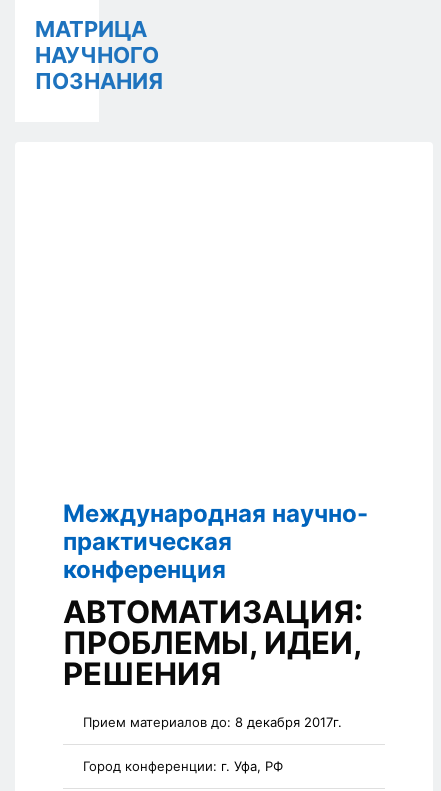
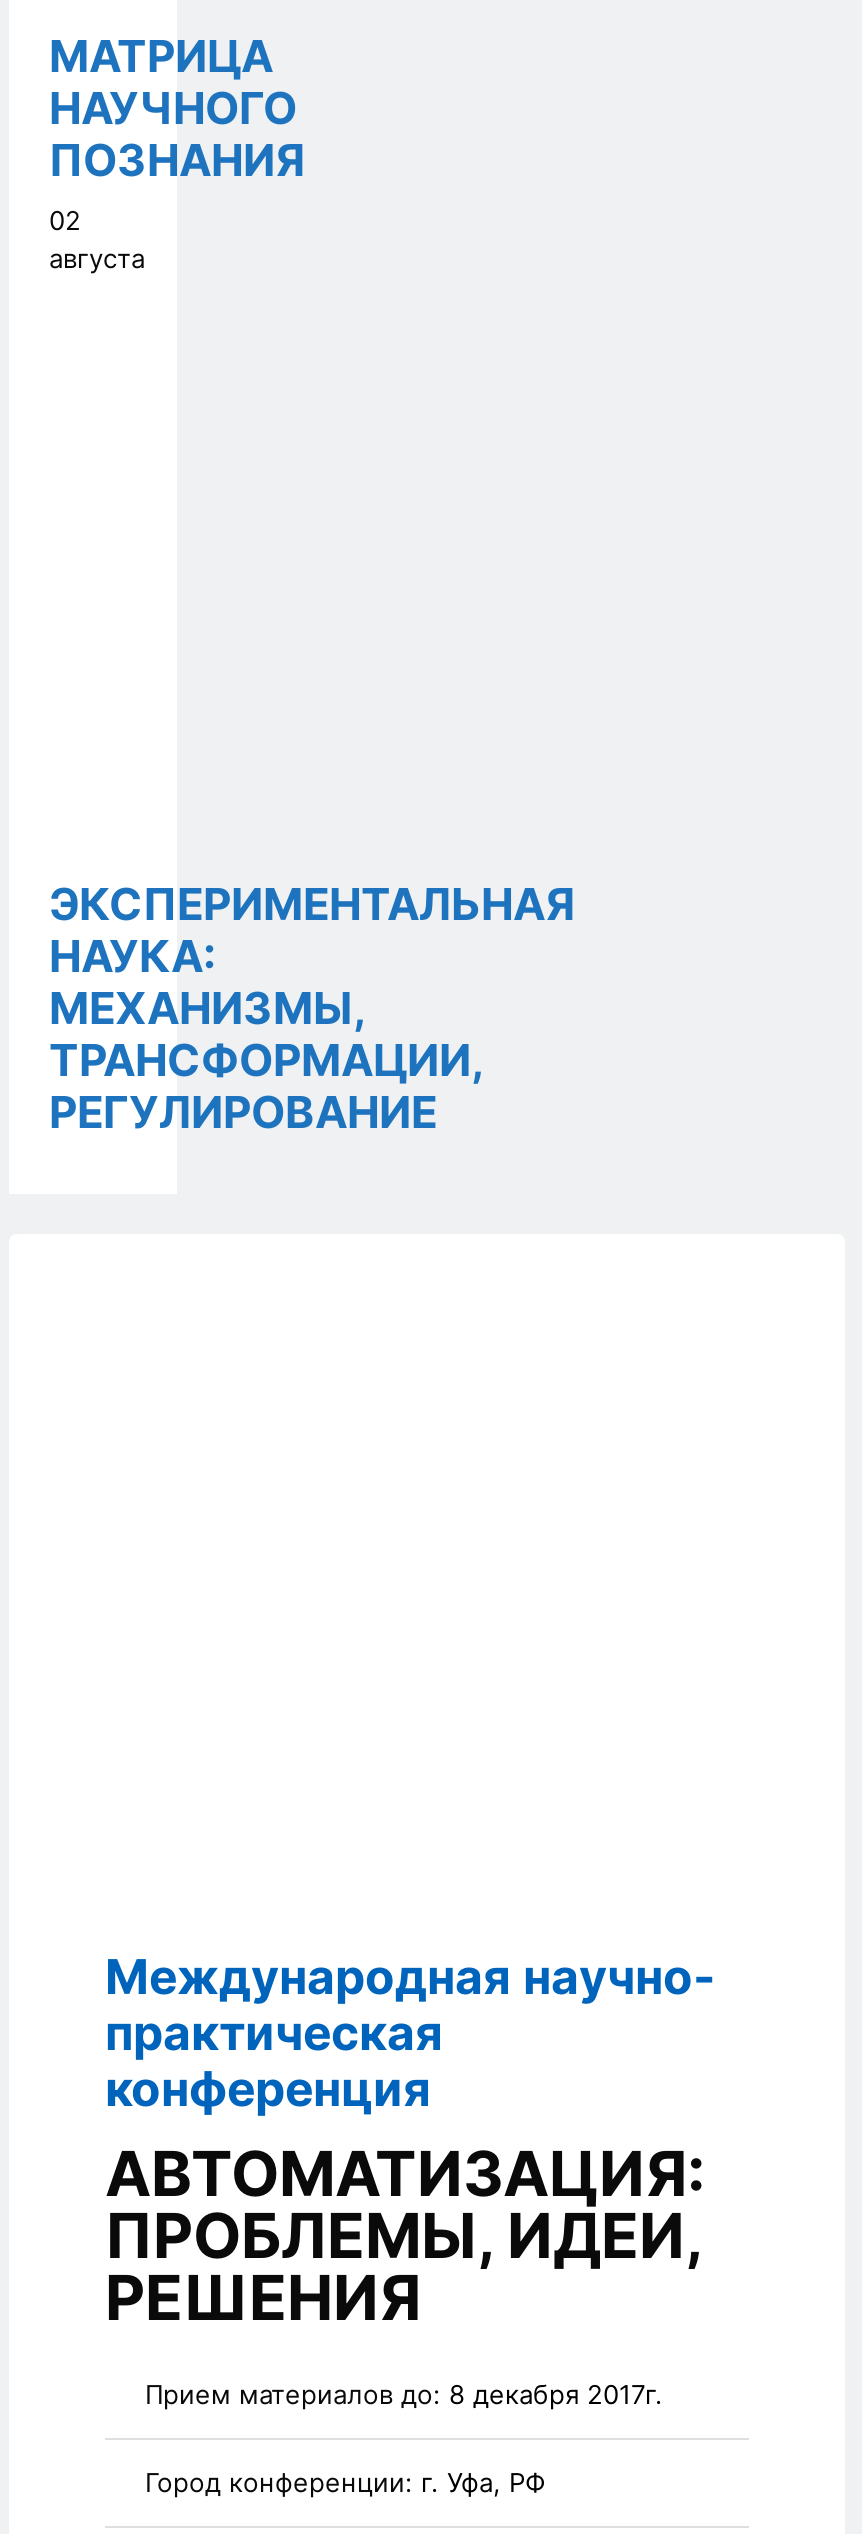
none -> [49,204,145,274] 02 | августа
none -> [49,878,575,1138] ЭКСПЕРИМЕНТАЛЬНАЯ | НАУКА: | МЕХАНИЗМЫ, | ТРАНСФОРМАЦИИ, | РЕГУЛИРОВАНИЕ

